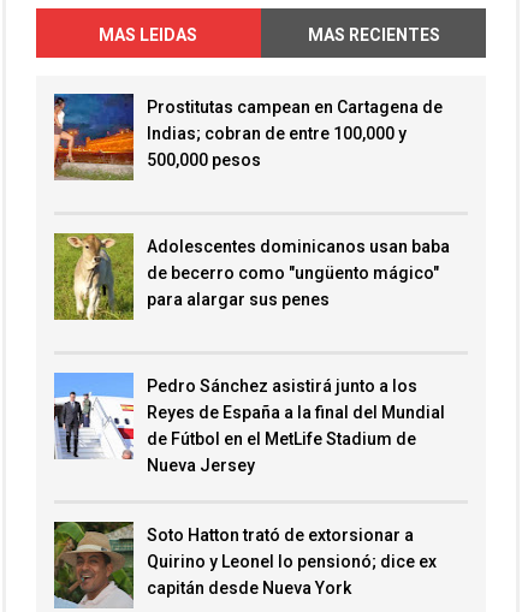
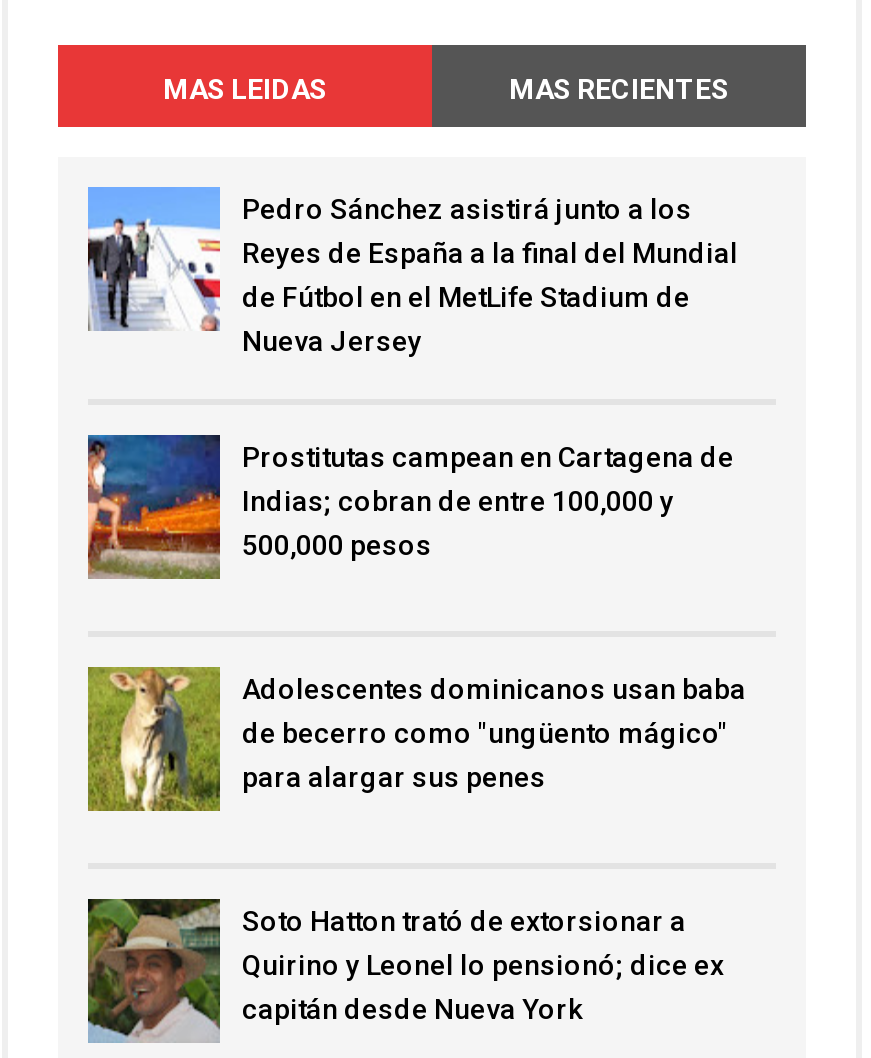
moved [52,93,450,309] -> [84,433,746,793]: [image] | Prostitutas campean en Cartagena de | Indias; cobran de entre 100,000 y | 500,000 pesos | Adolescentes dominicanos usan baba | de becerro como "ungüento mágico" | para alargar sus penes
moved [53,372,445,475] -> [86,185,738,357]: [image] | Pedro Sánchez asistirá junto a los | Reyes de España a la final del Mundial | de Fútbol en el MetLife Stadium de | Nueva Jersey

